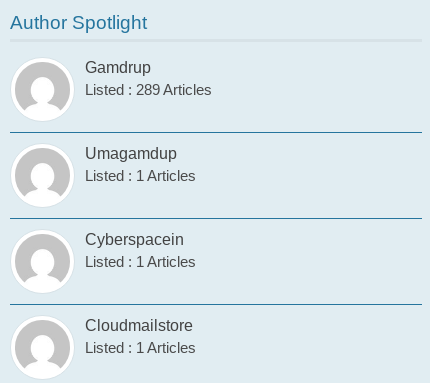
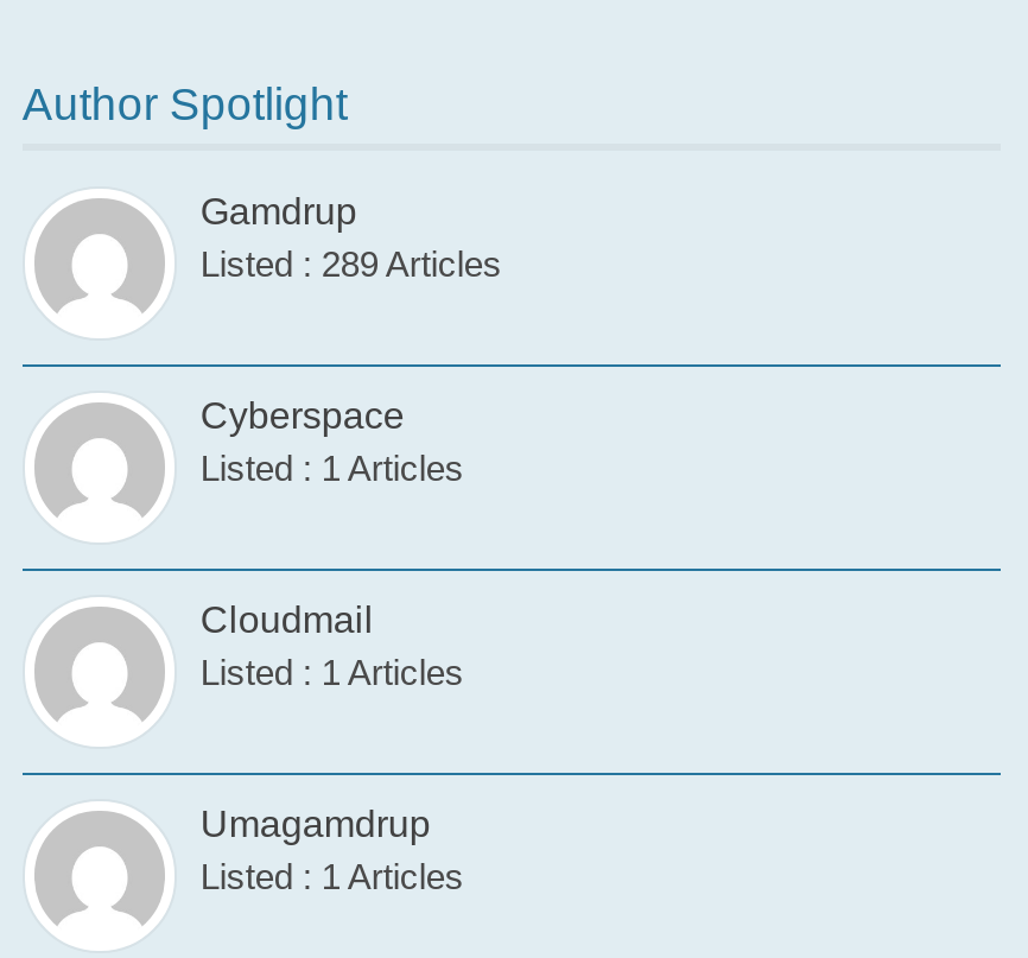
[85,145,177,162] Umagamdup -> [200,395,405,436] Cyberspace
[85,231,184,248] Cyberspacein -> [200,599,374,640] Cloudmail
[85,317,193,334] Cloudmailstore -> [200,804,431,844] Umagamdrup

